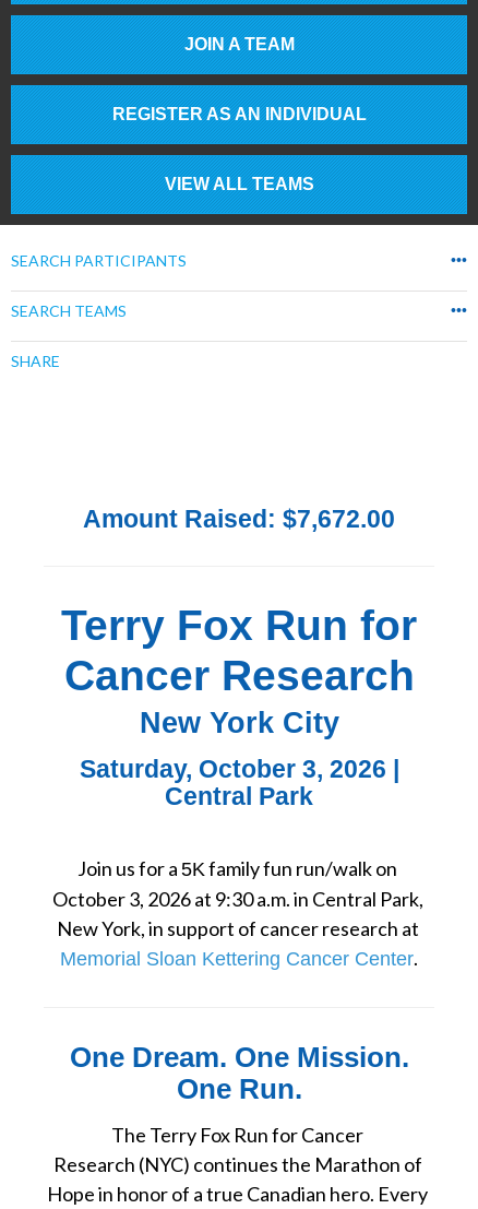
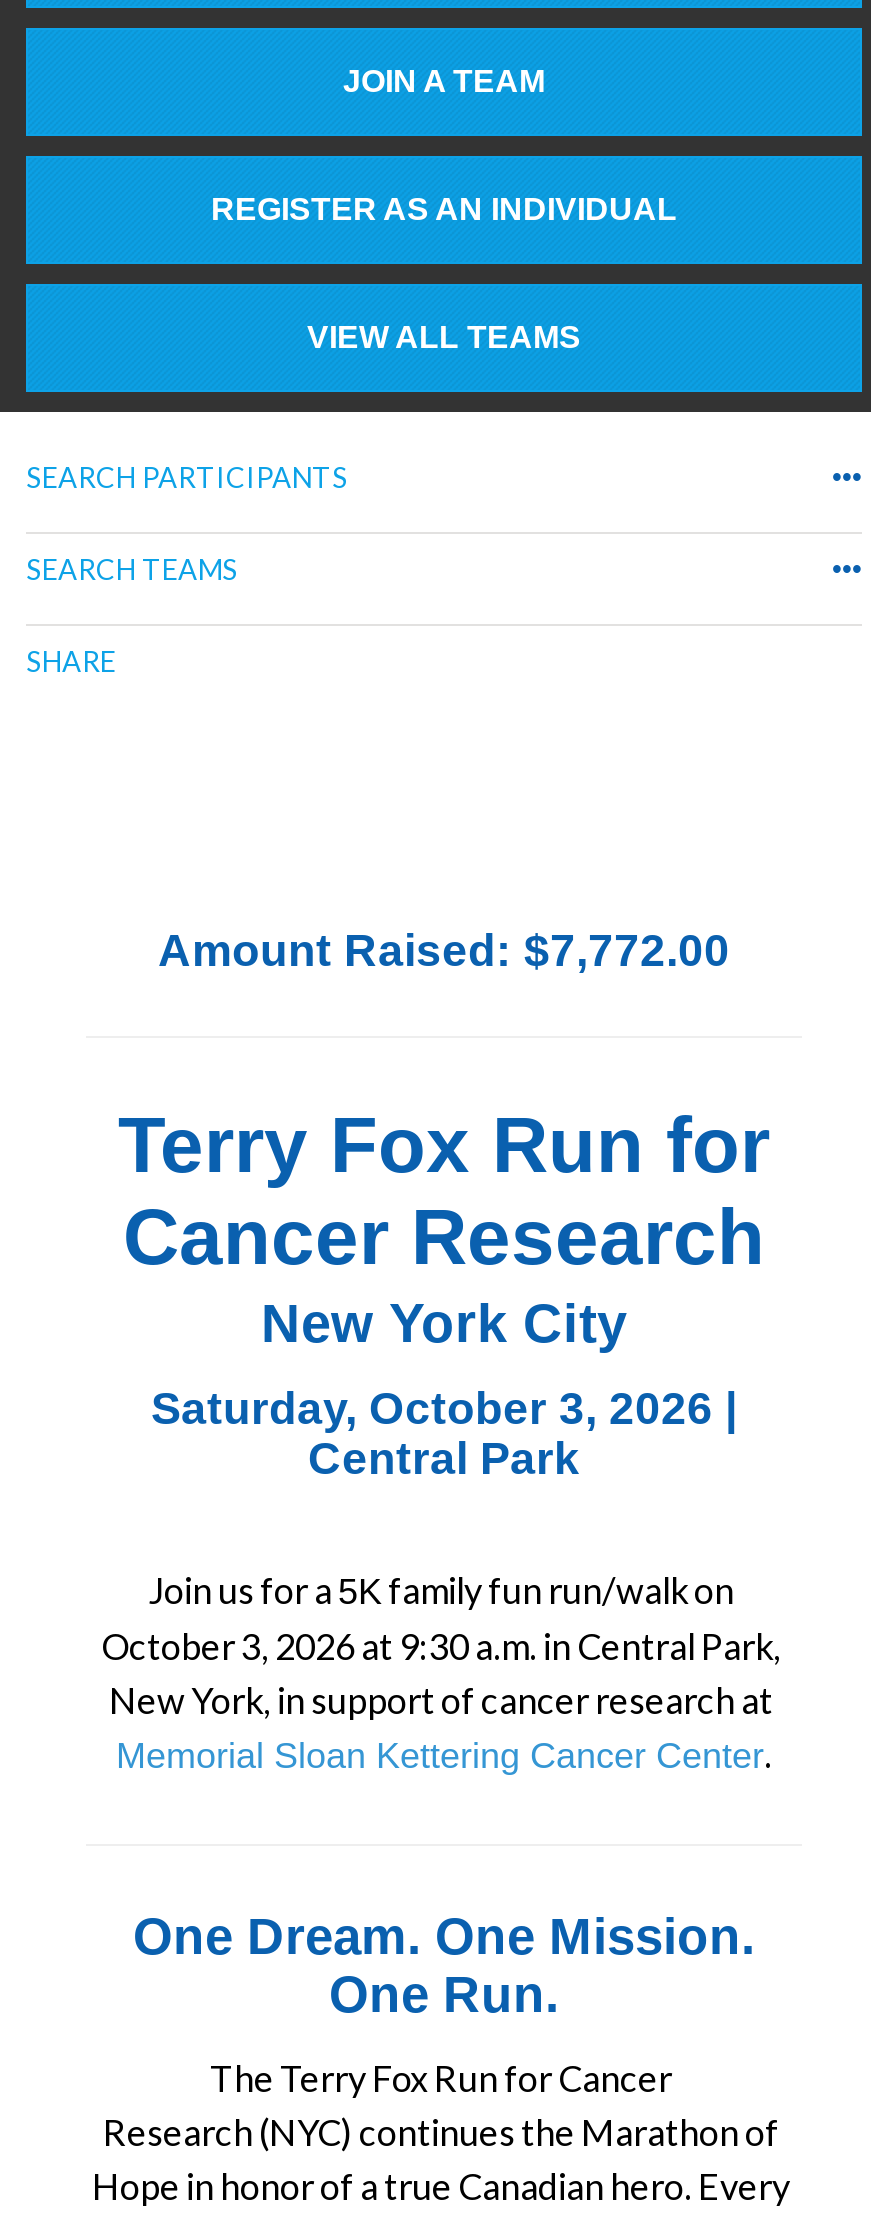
[83,506,395,533] Amount Raised: $7,672.00 -> [158,926,730,976] Amount Raised: $7,772.00

